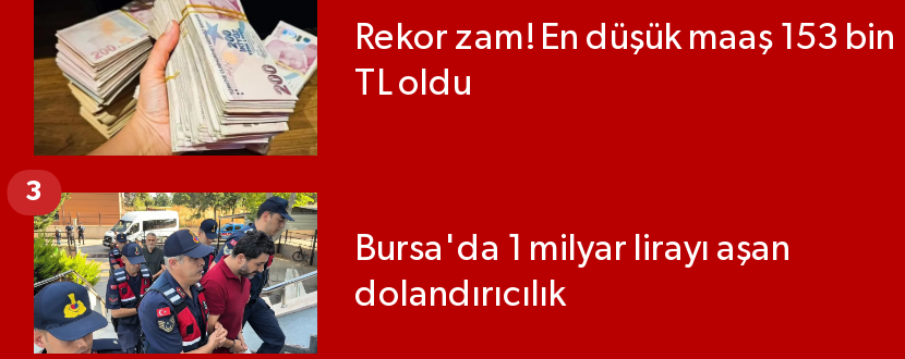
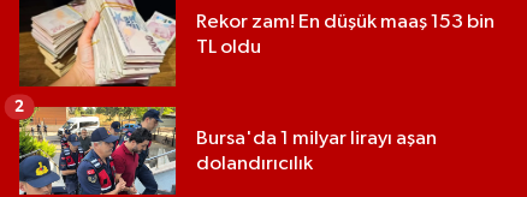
[25,179,43,207] 3 -> [14,99,24,114] 2

